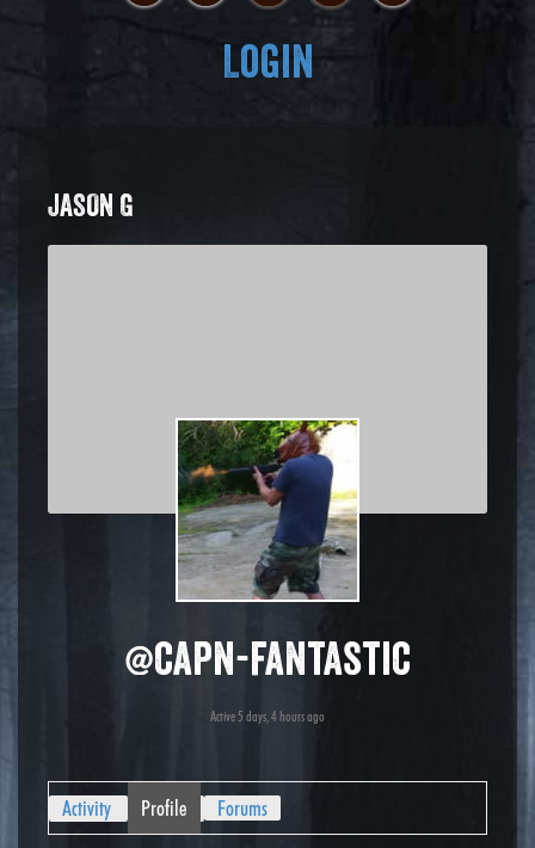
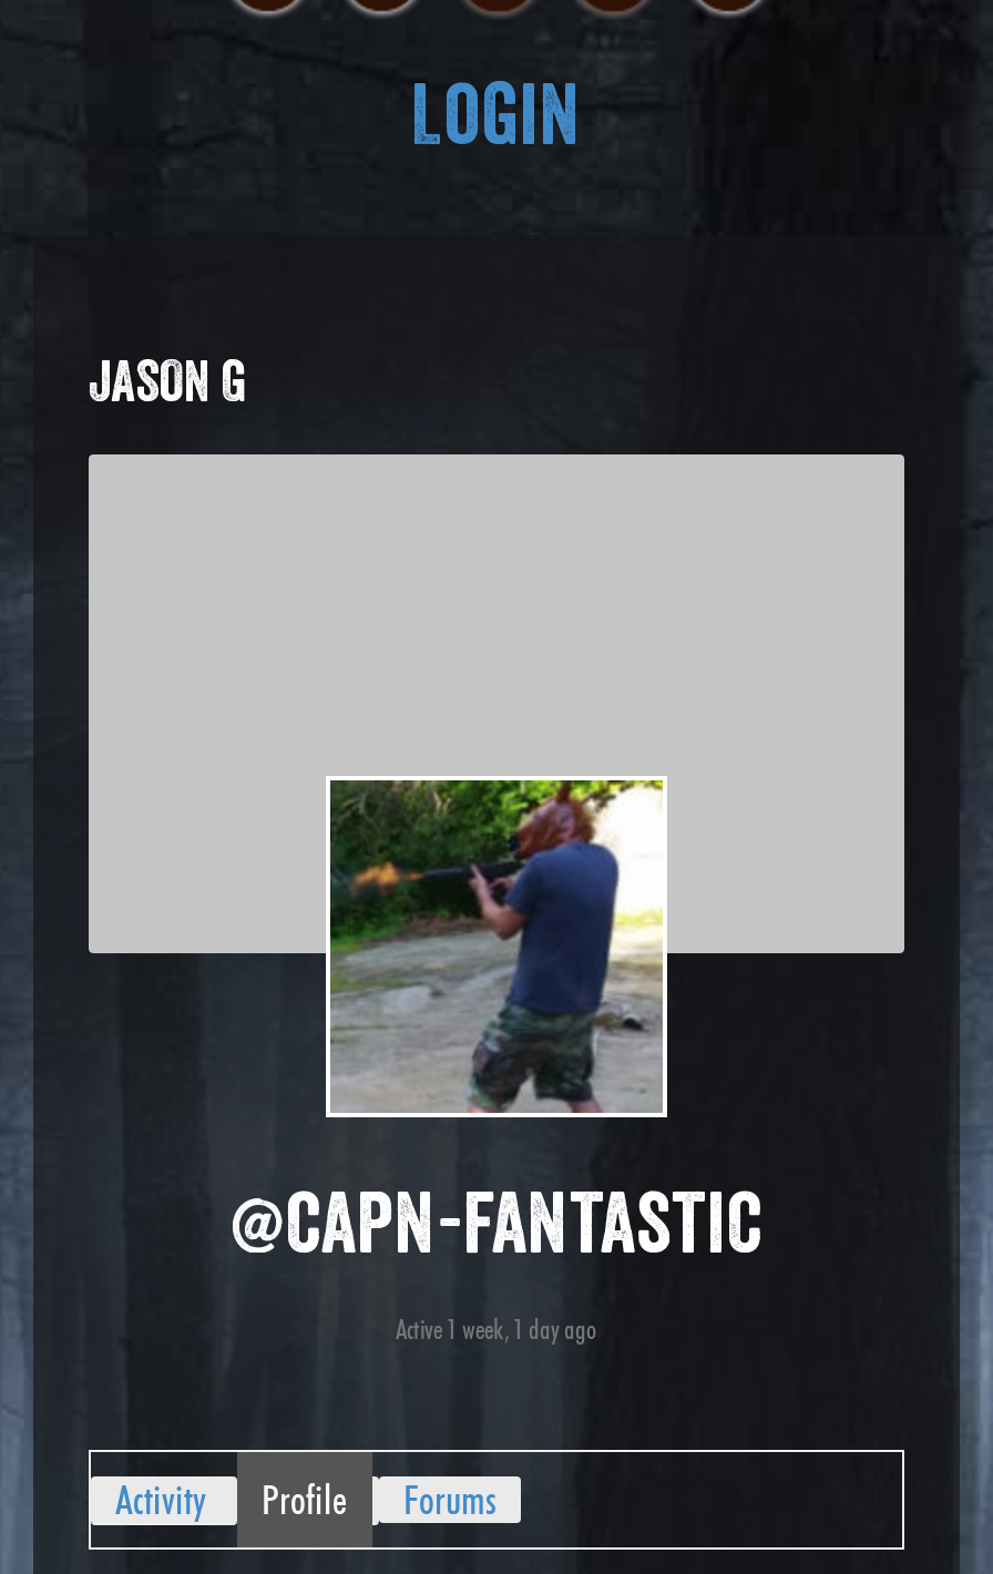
[210,706,325,724] Active 5 days, 4 hours ago -> [396,1311,597,1345] Active 1 week, 1 day ago

